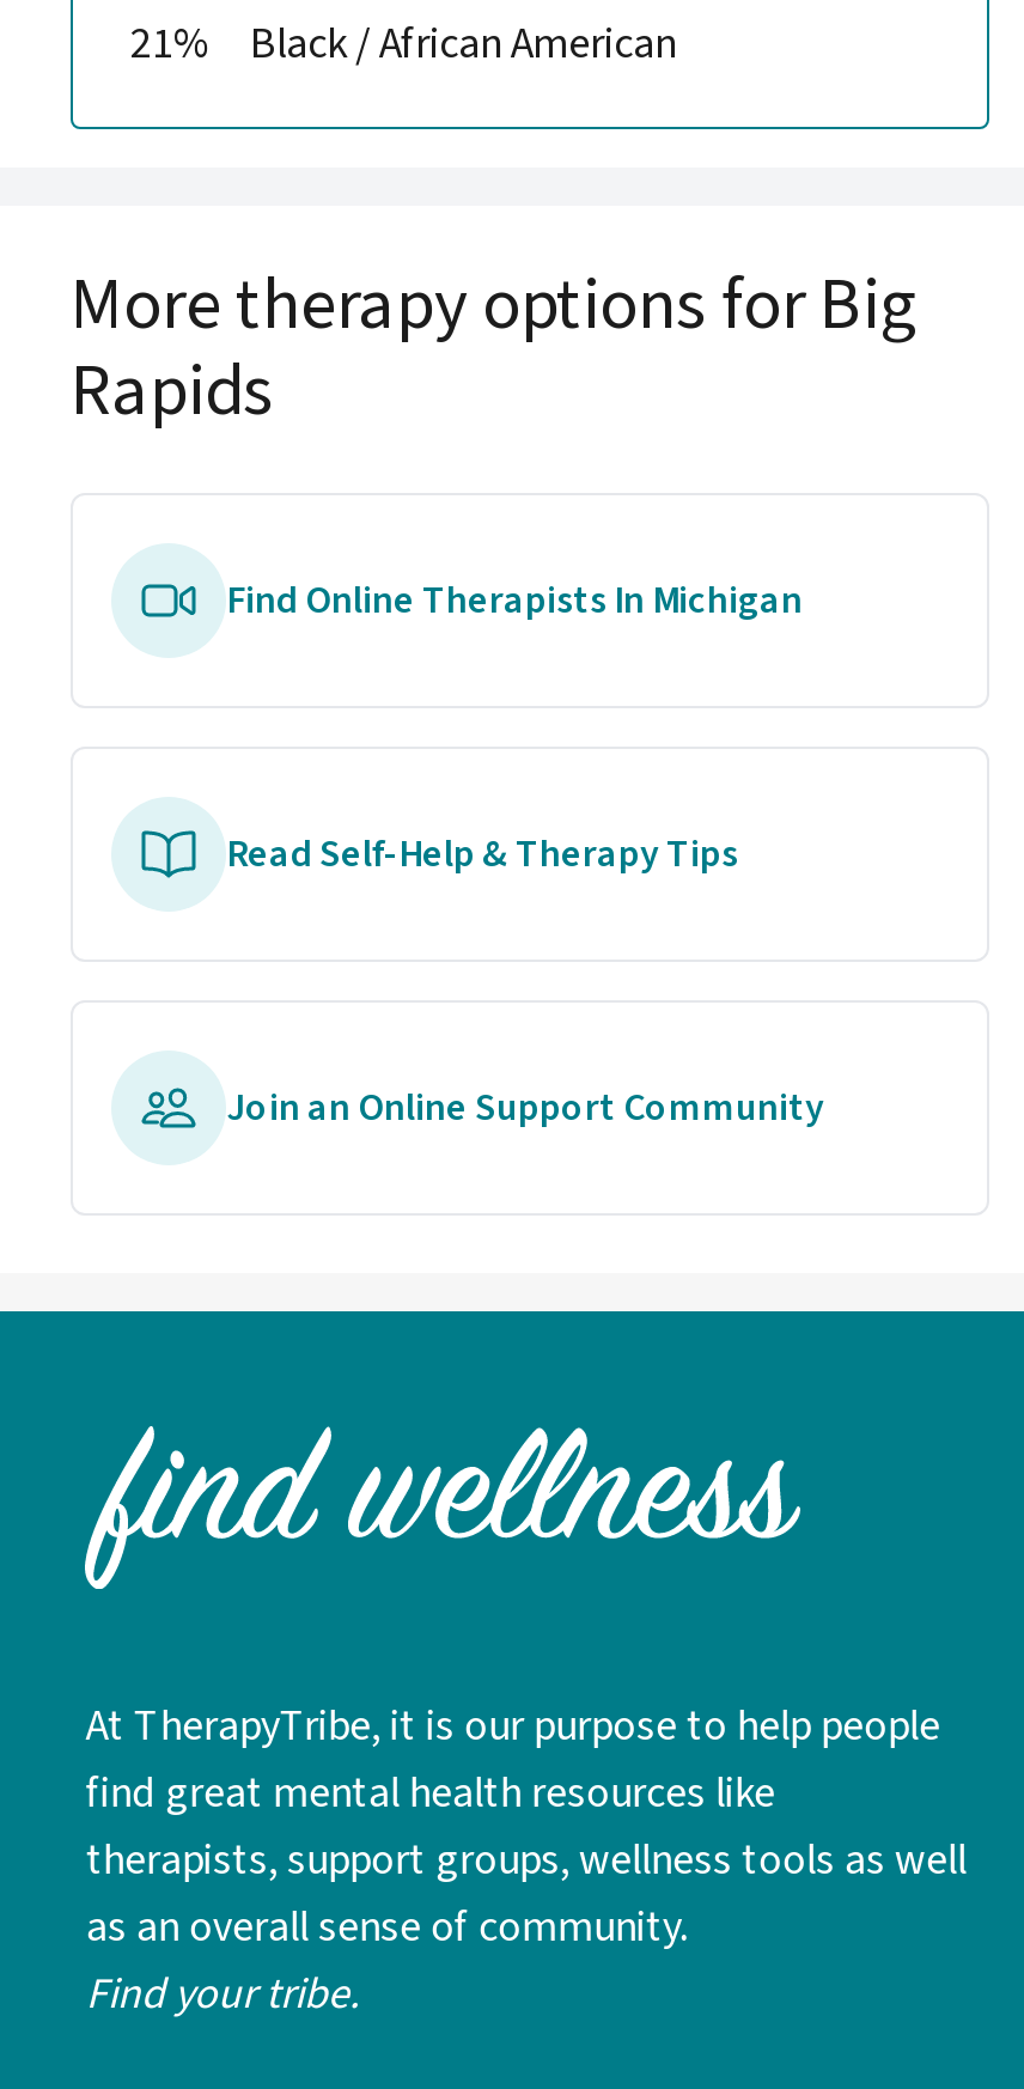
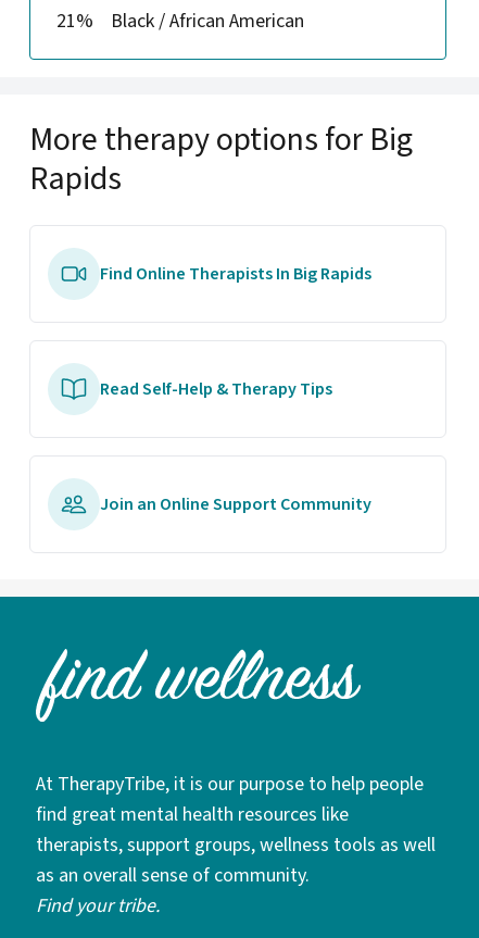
[226,574,803,626] Find Online Therapists In Michigan -> [100,262,371,286] Find Online Therapists In Big Rapids

